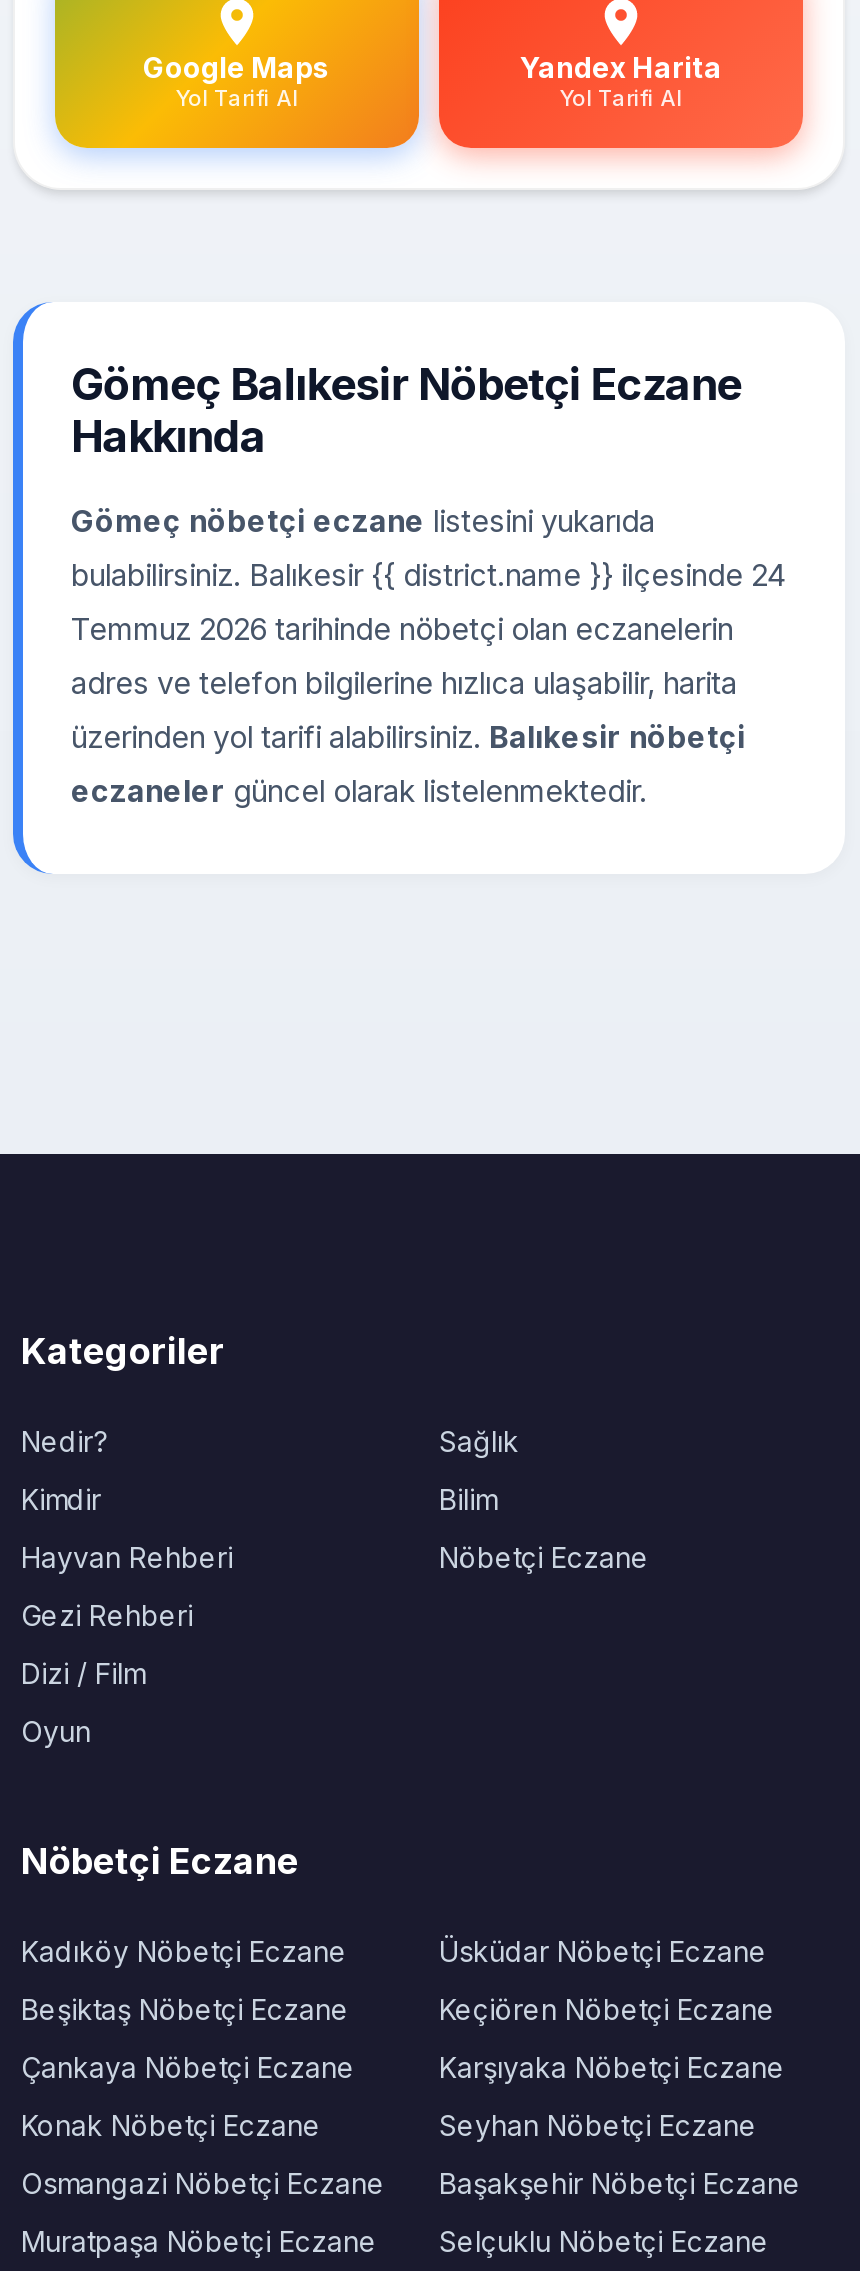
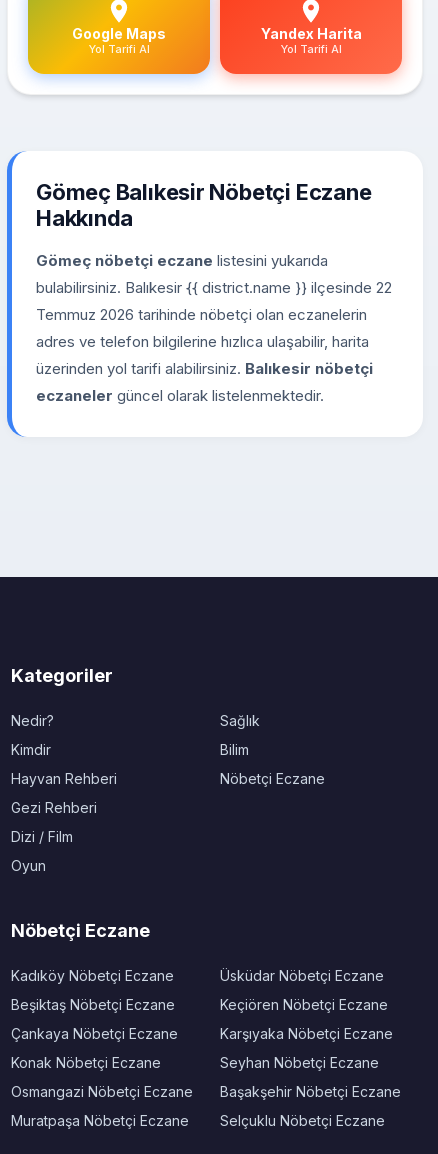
[71,556,785,594] bulabilirsiniz. Balıkesir {{ district.name }} ilçesinde 24 -> [36,278,392,297] bulabilirsiniz. Balıkesir {{ district.name }} ilçesinde 22

